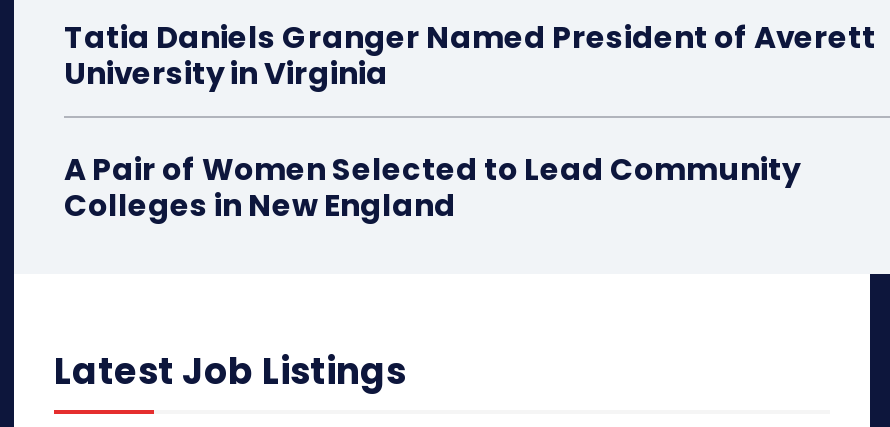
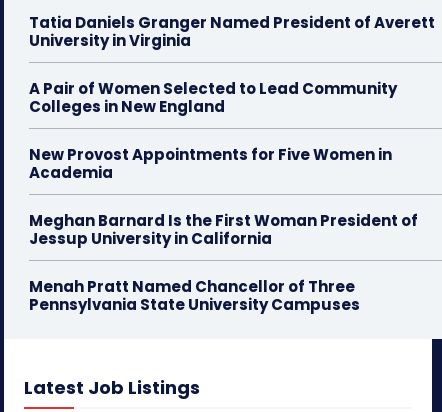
none -> [29,144,418,315] New Provost Appointments for Five Women in | Academia | Meghan Barnard Is the First Woman President of | Jessup University in California | Menah Pratt Named Chancellor of Three | Pennsylvania State University Campuses

